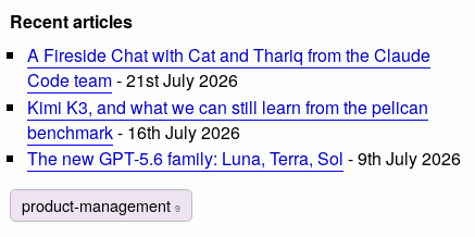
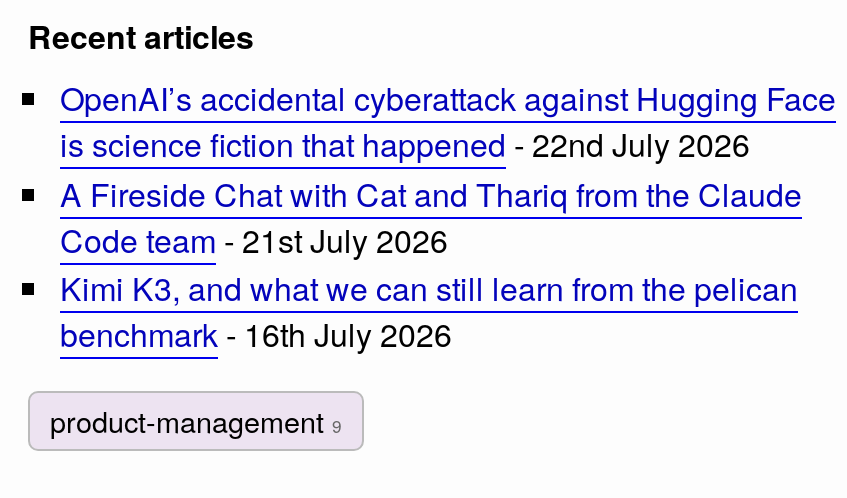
none -> [60,75,836,167] OpenAI’s accidental cyberattack against Hugging Face | is science fiction that happened- 22nd July 2026
moved [27,42,430,144] -> [60,170,802,357]: A Fireside Chat with Cat and Thariq from the Claude | Code team- 21st July 2026 | Kimi K3, and what we can still learn from the pelican | benchmark- 16th July 2026
[27,146,461,171] The new GPT-5.6 family: Luna, Terra, Sol - 9th July 2026 -> none

